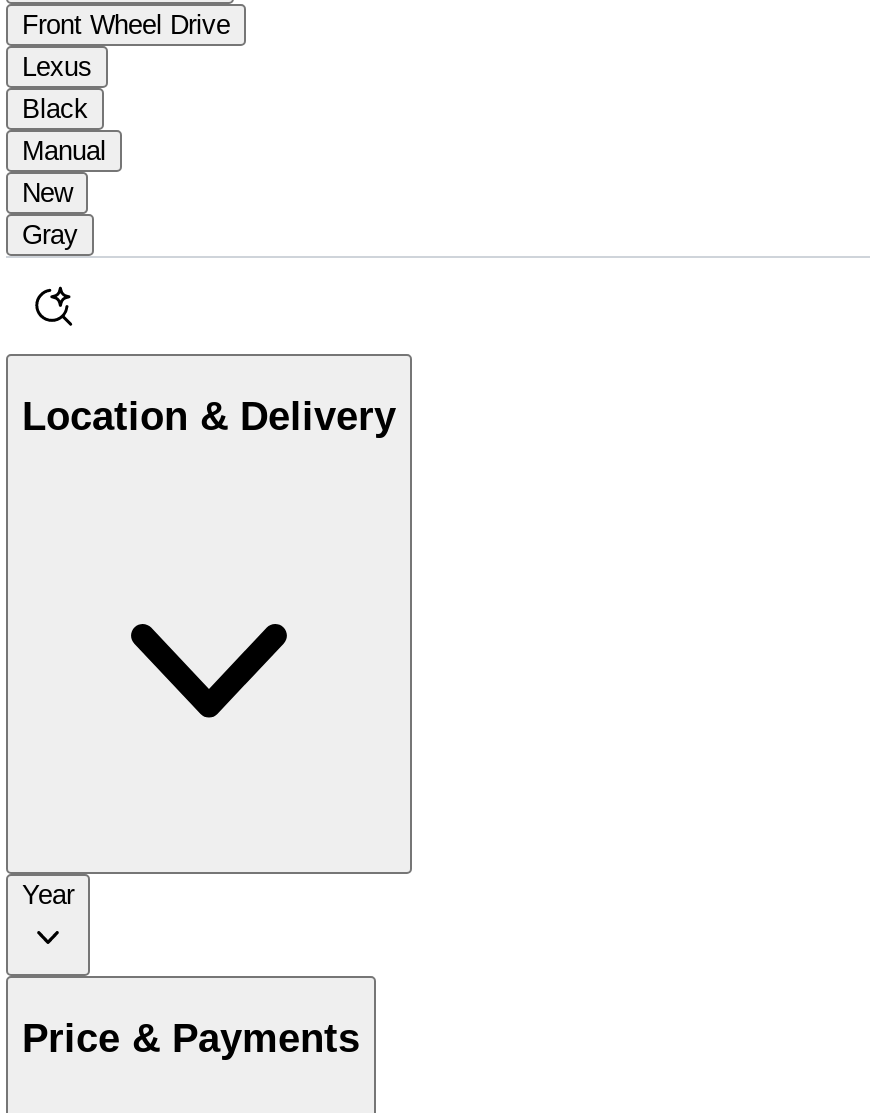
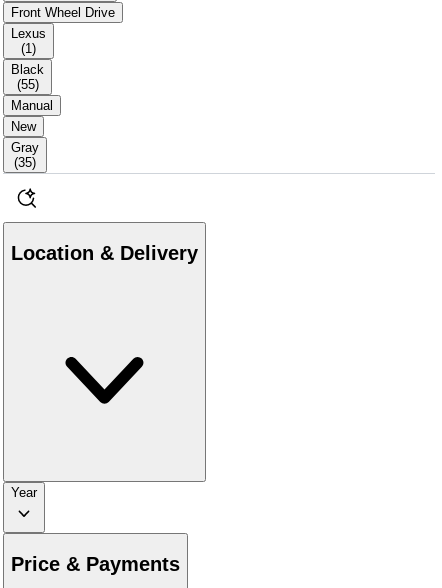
none -> [21,41,36,56] (1)
none -> [16,77,38,92] (55)
none -> [14,155,36,170] (35)

